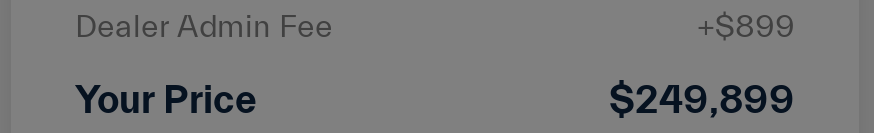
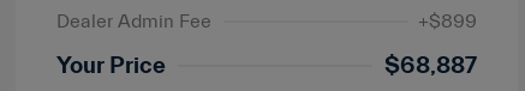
[609,77,795,123] $249,899 -> [384,52,477,79] $68,887

